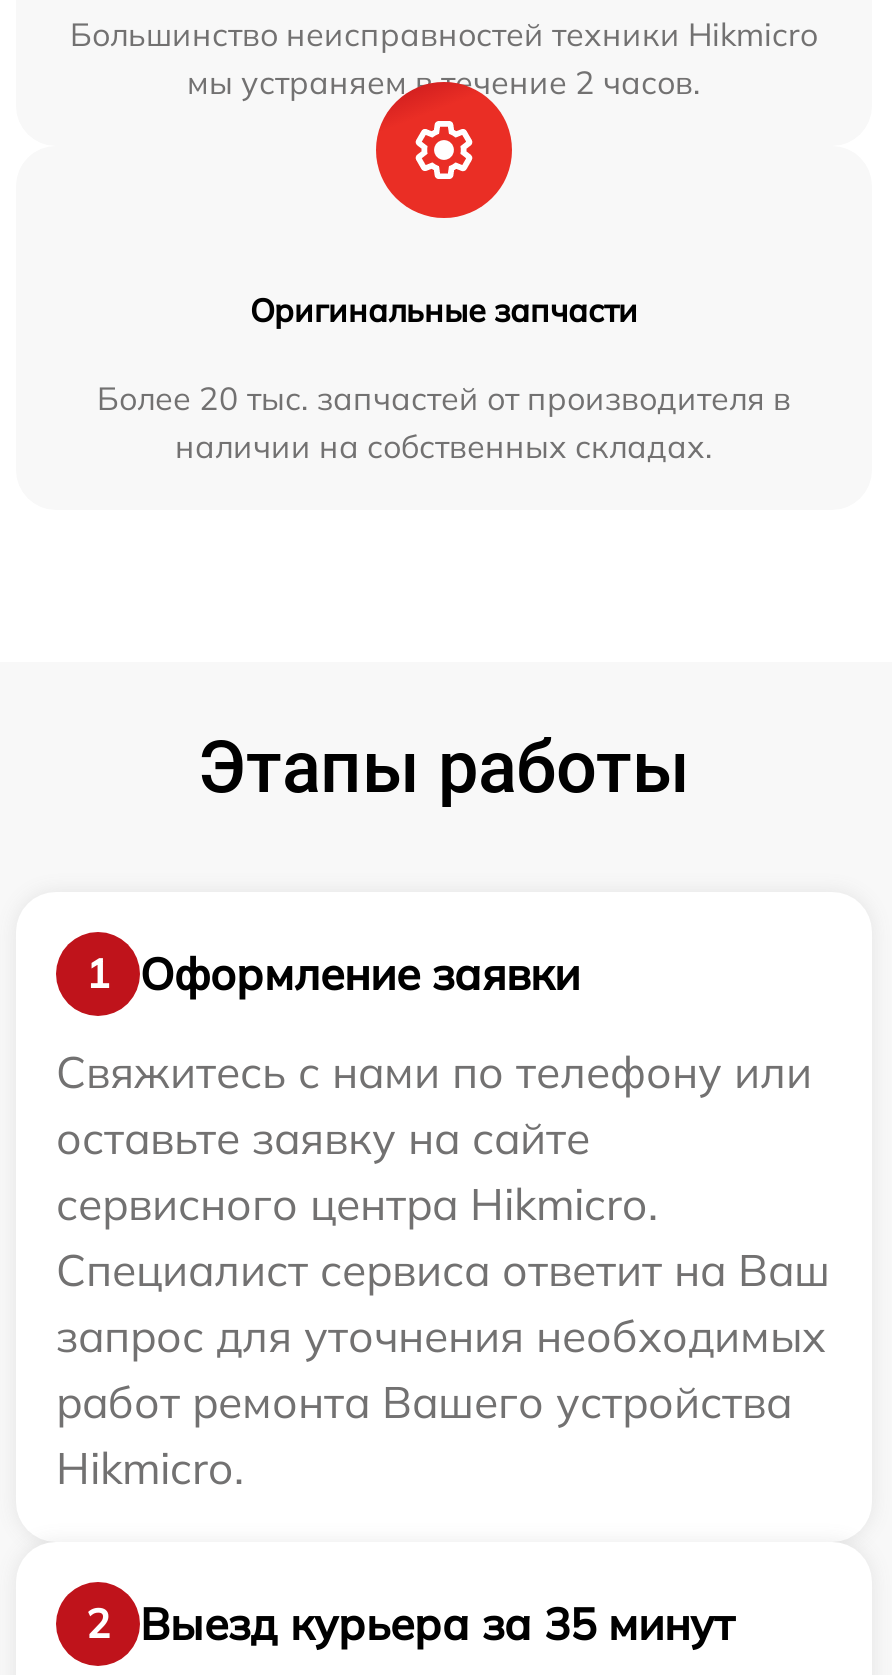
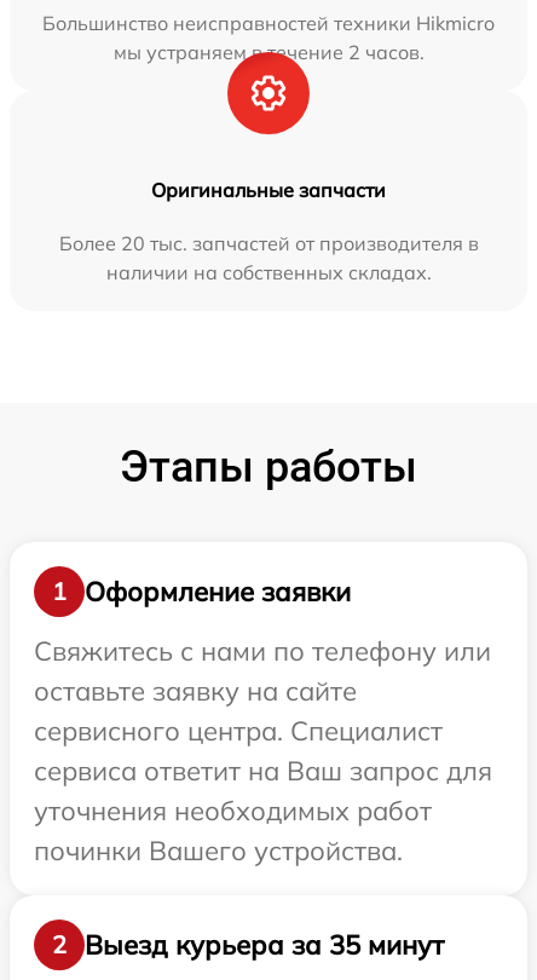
[56,1177,830,1497] сервисного центра Hikmicro. | Специалист сервиса ответит на Ваш | запрос для уточнения необходимых | работ ремонта Вашего устройства | Hikmicro. -> [34,714,492,868] сервисного центра. Специалист | сервиса ответит на Ваш запрос для | уточнения необходимых работ | починки Вашего устройства.

